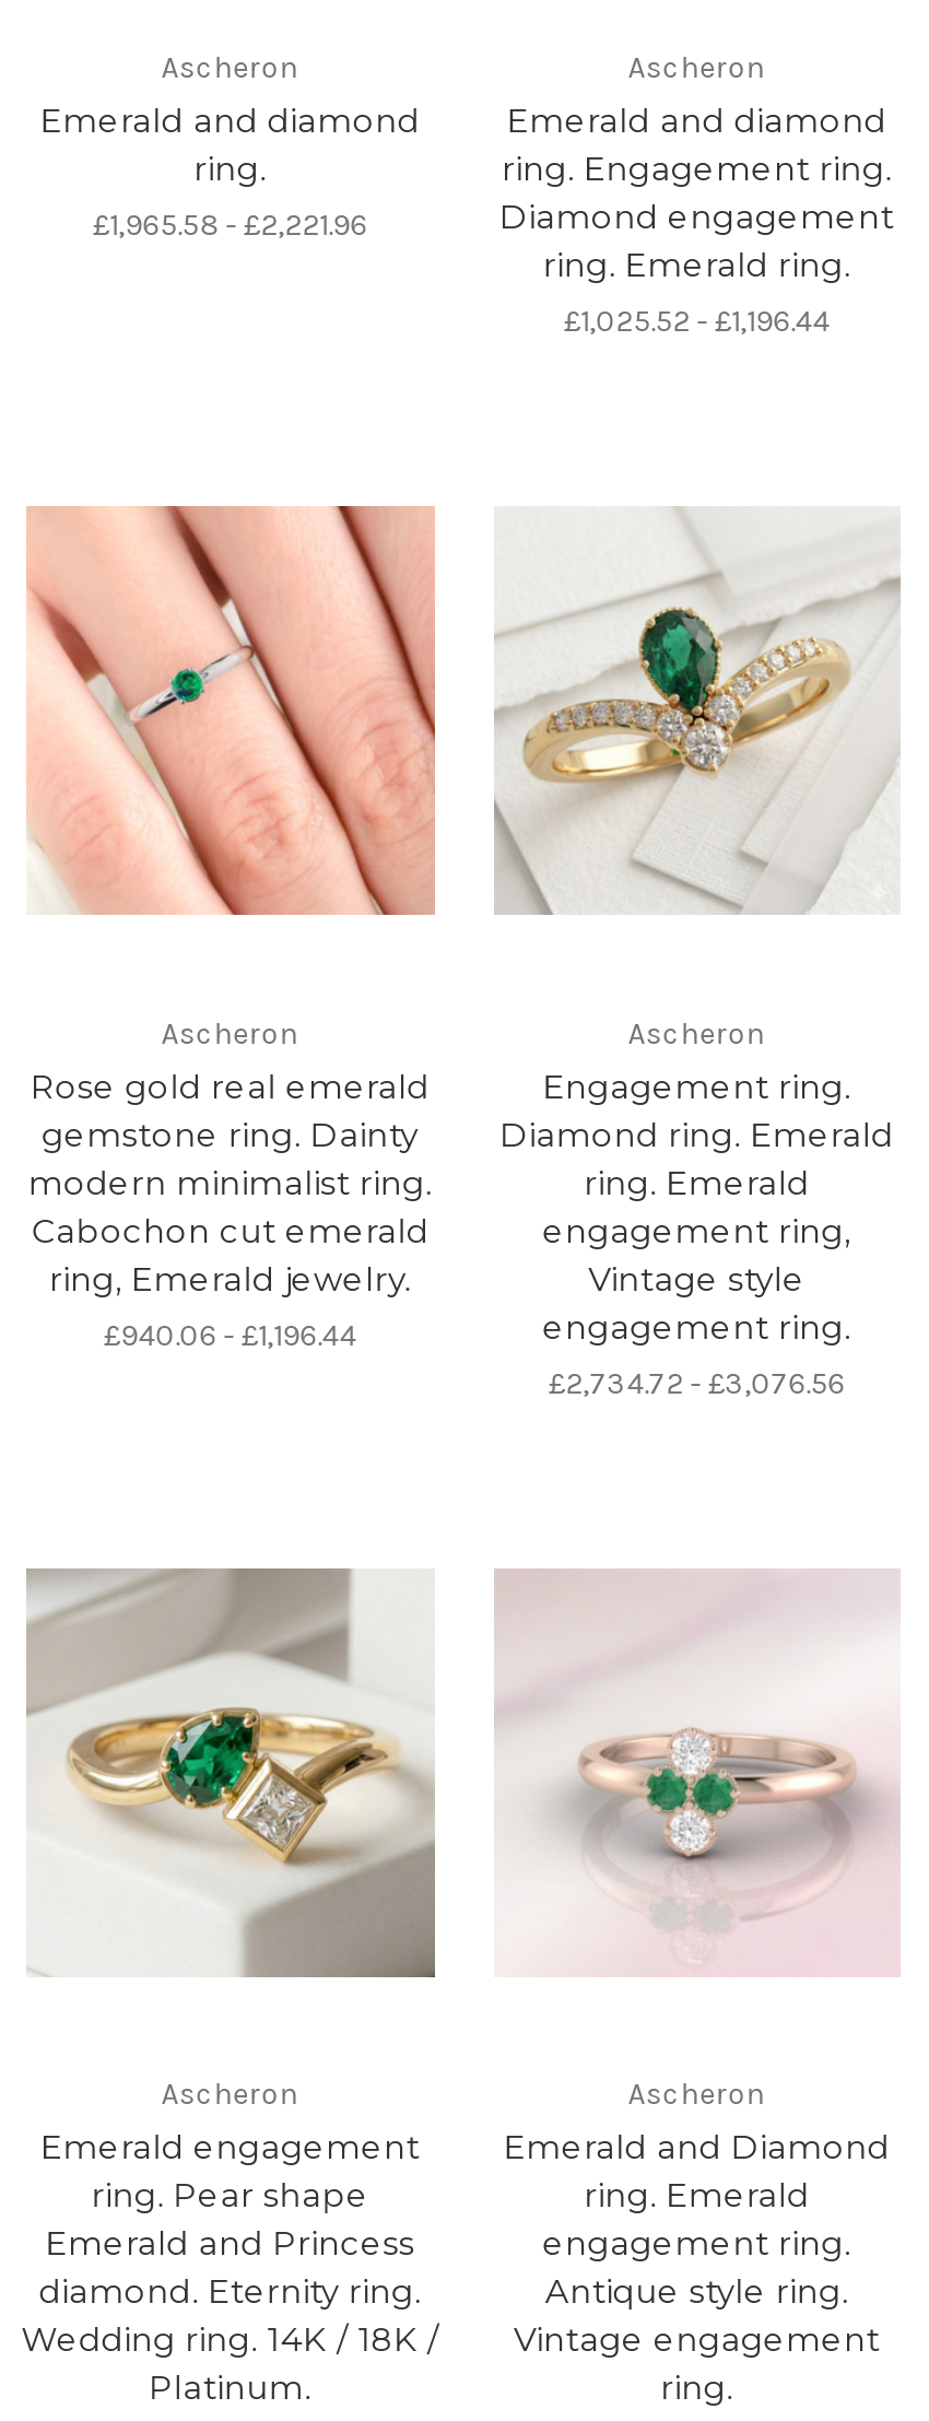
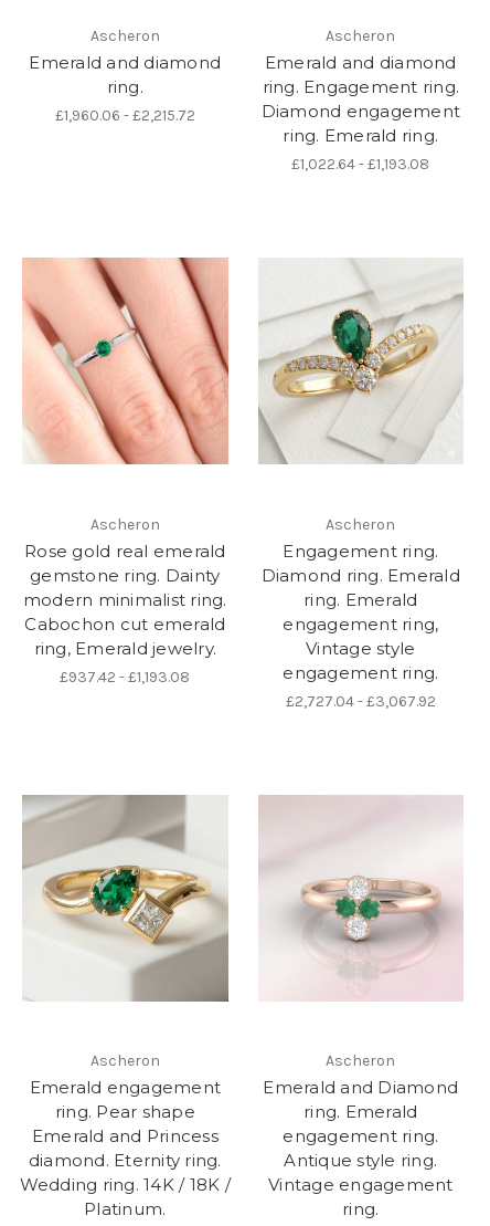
[92,206,368,243] £1,965.58 - £2,221.96 -> [55,106,195,125] £1,960.06 - £2,215.72
[564,302,830,339] £1,025.52 - £1,196.44 -> [292,154,430,173] £1,022.64 - £1,193.08
[103,1316,357,1353] £940.06 - £1,196.44 -> [60,667,190,686] £937.42 - £1,193.08
[548,1364,845,1401] £2,734.72 - £3,076.56 -> [286,691,436,710] £2,727.04 - £3,067.92

